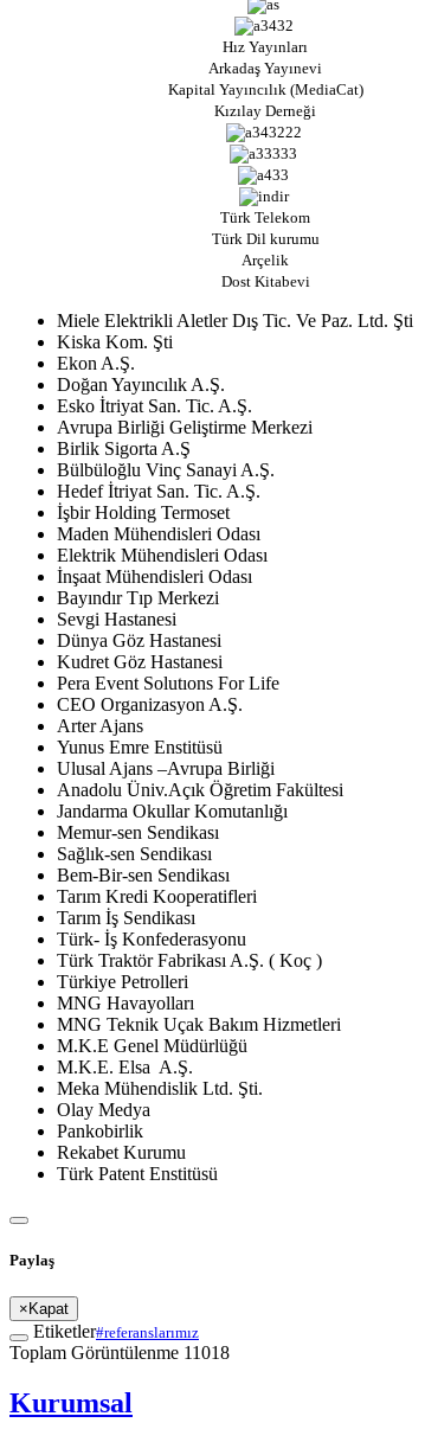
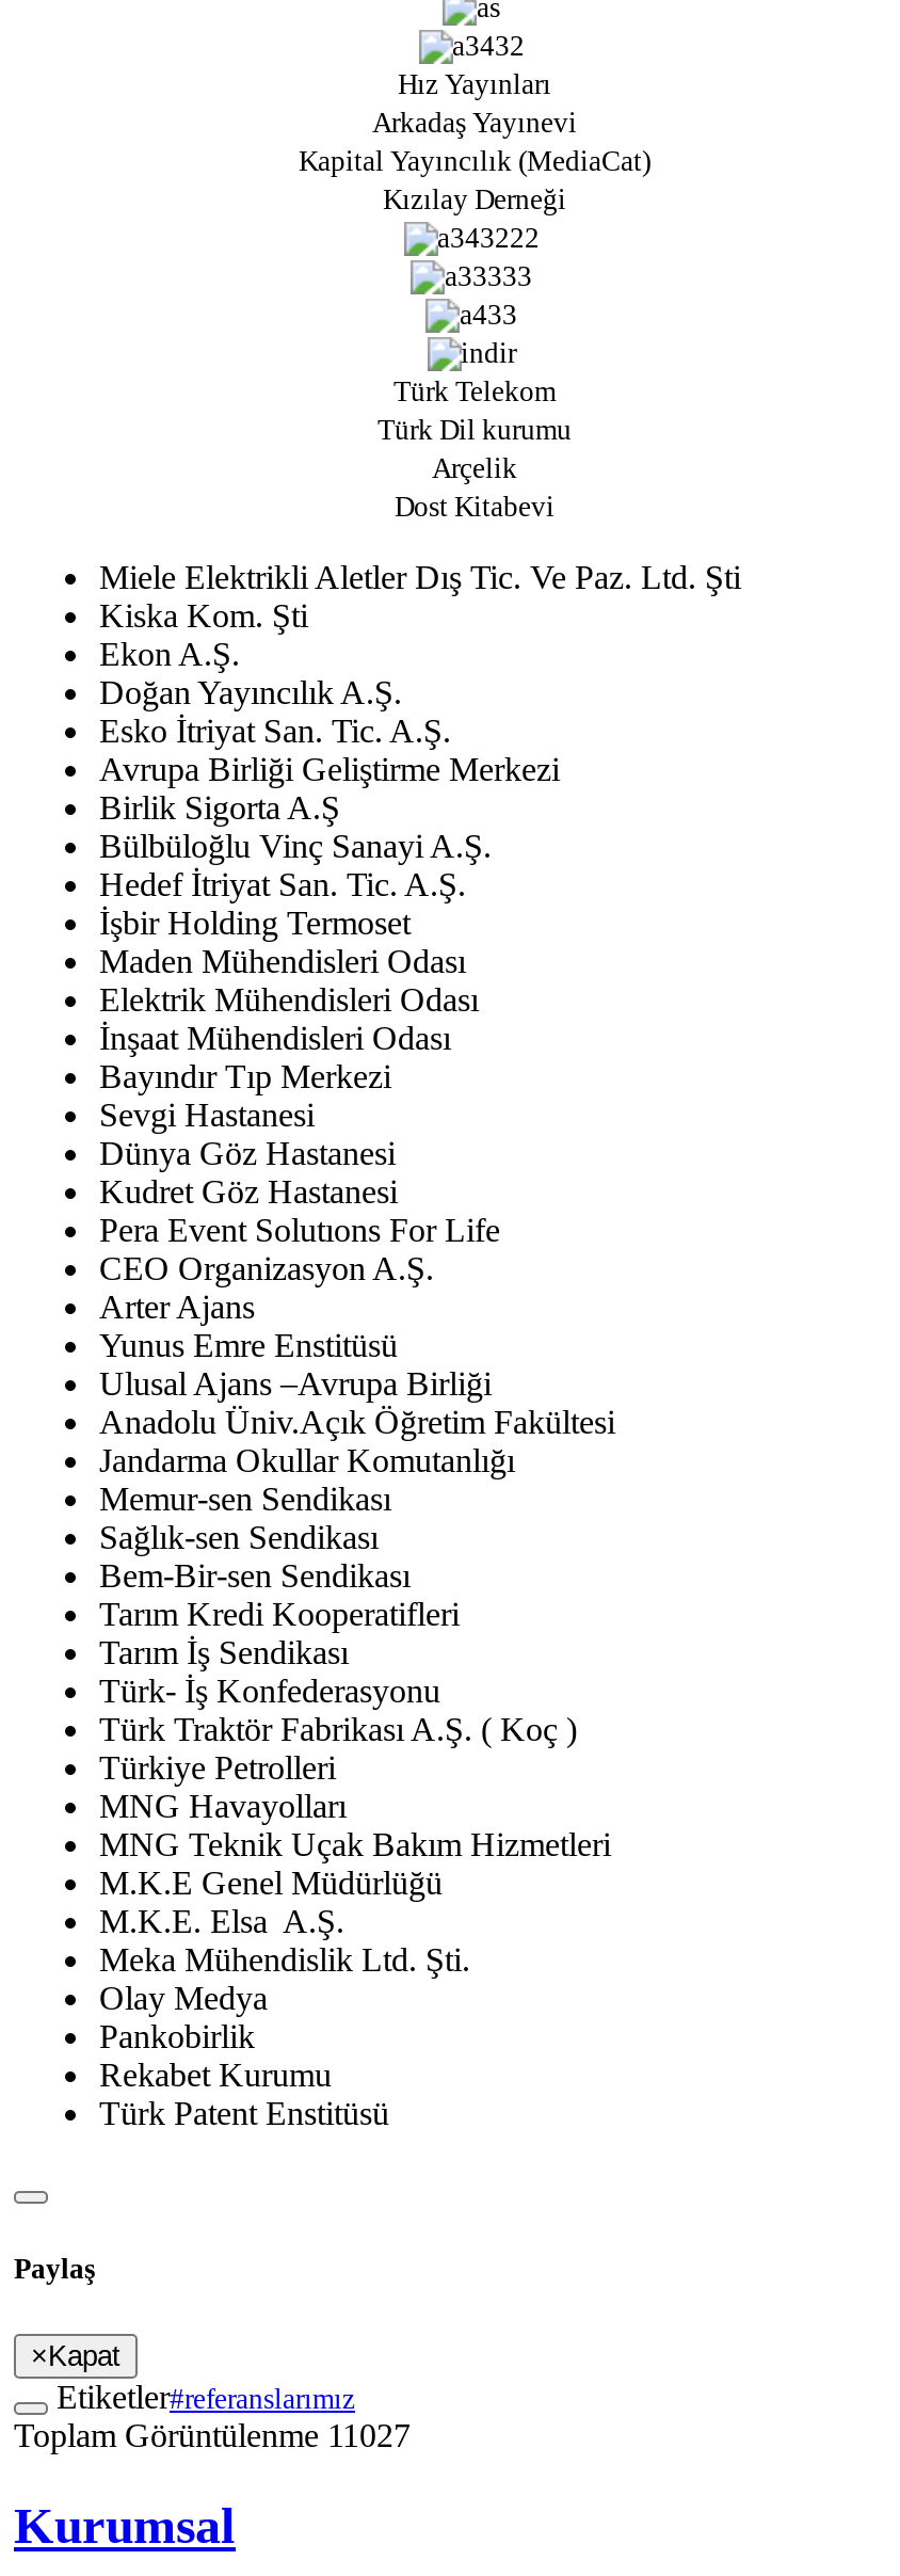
[9,1342,230,1362] Toplam Görüntülenme 11018 -> [14,2417,411,2453] Toplam Görüntülenme 11027

